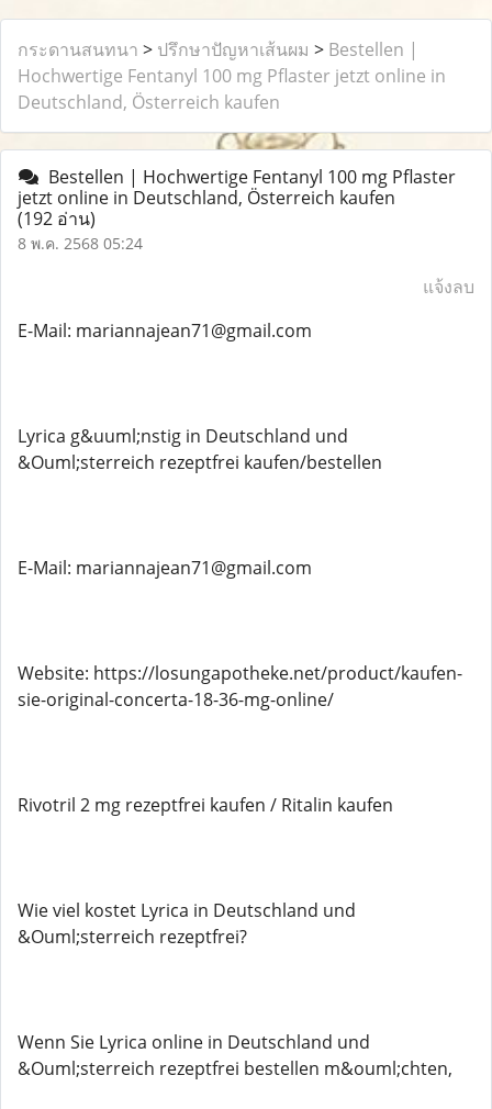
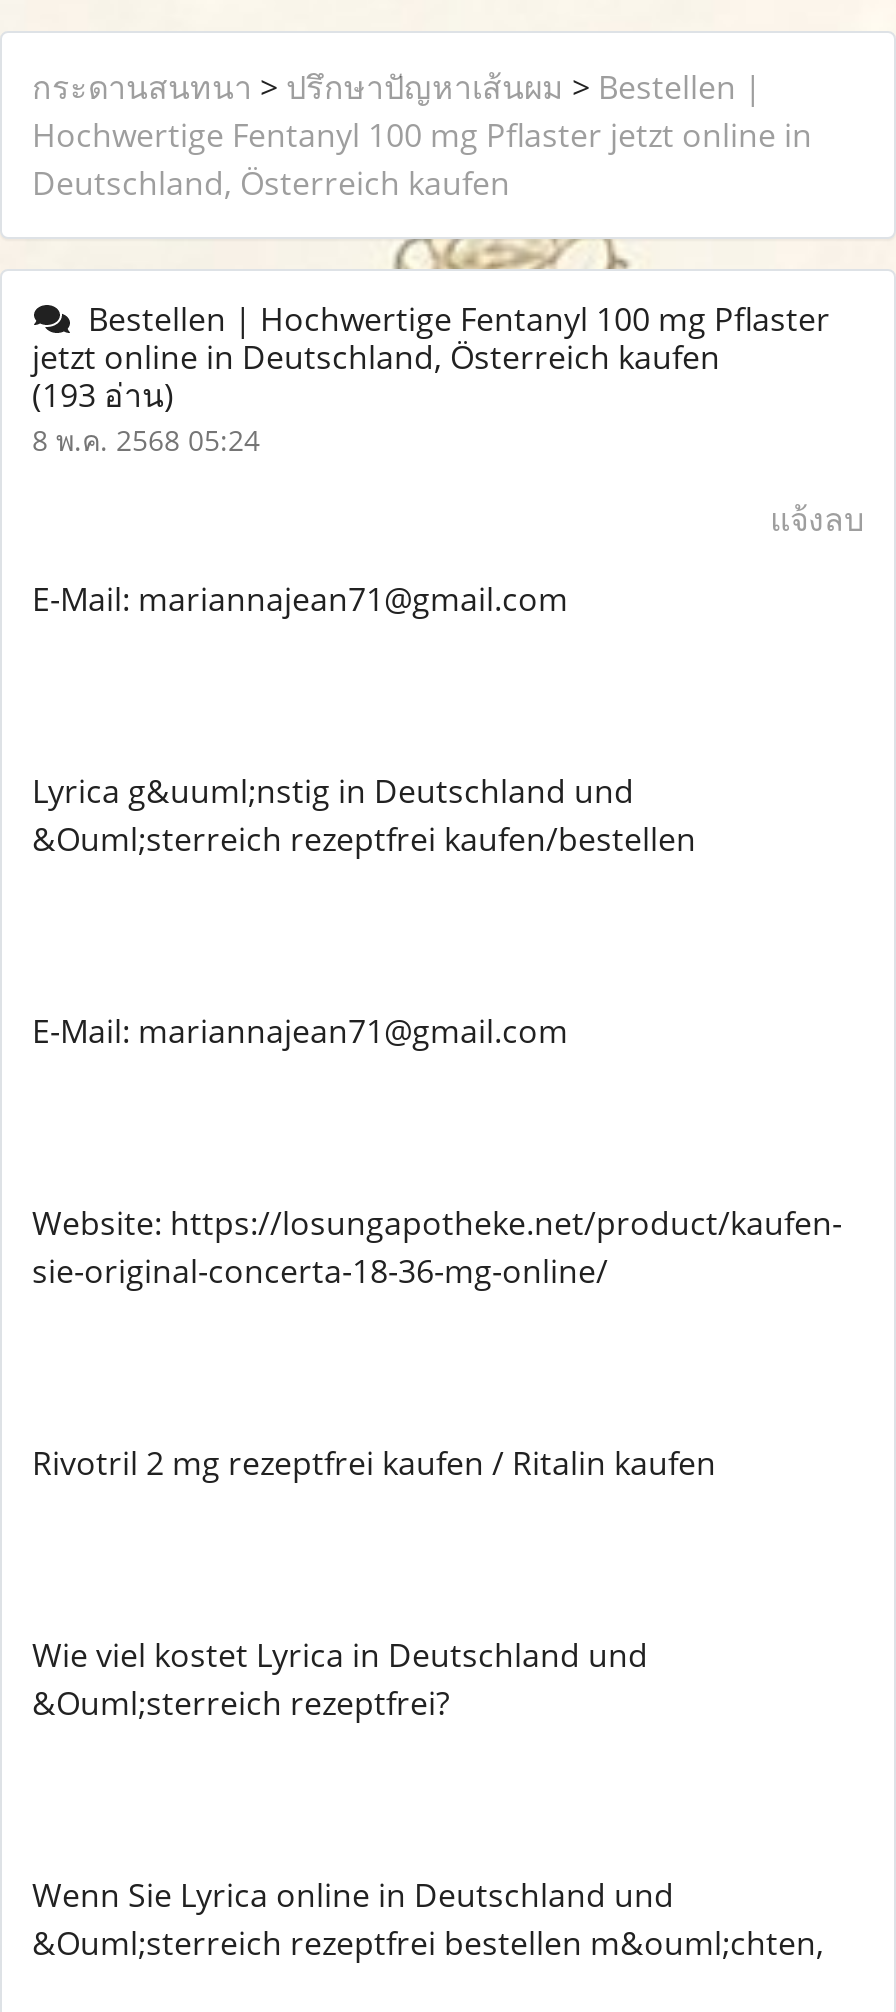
[18,206,96,231] (192 อ่าน) -> [32,373,174,417] (193 อ่าน)

